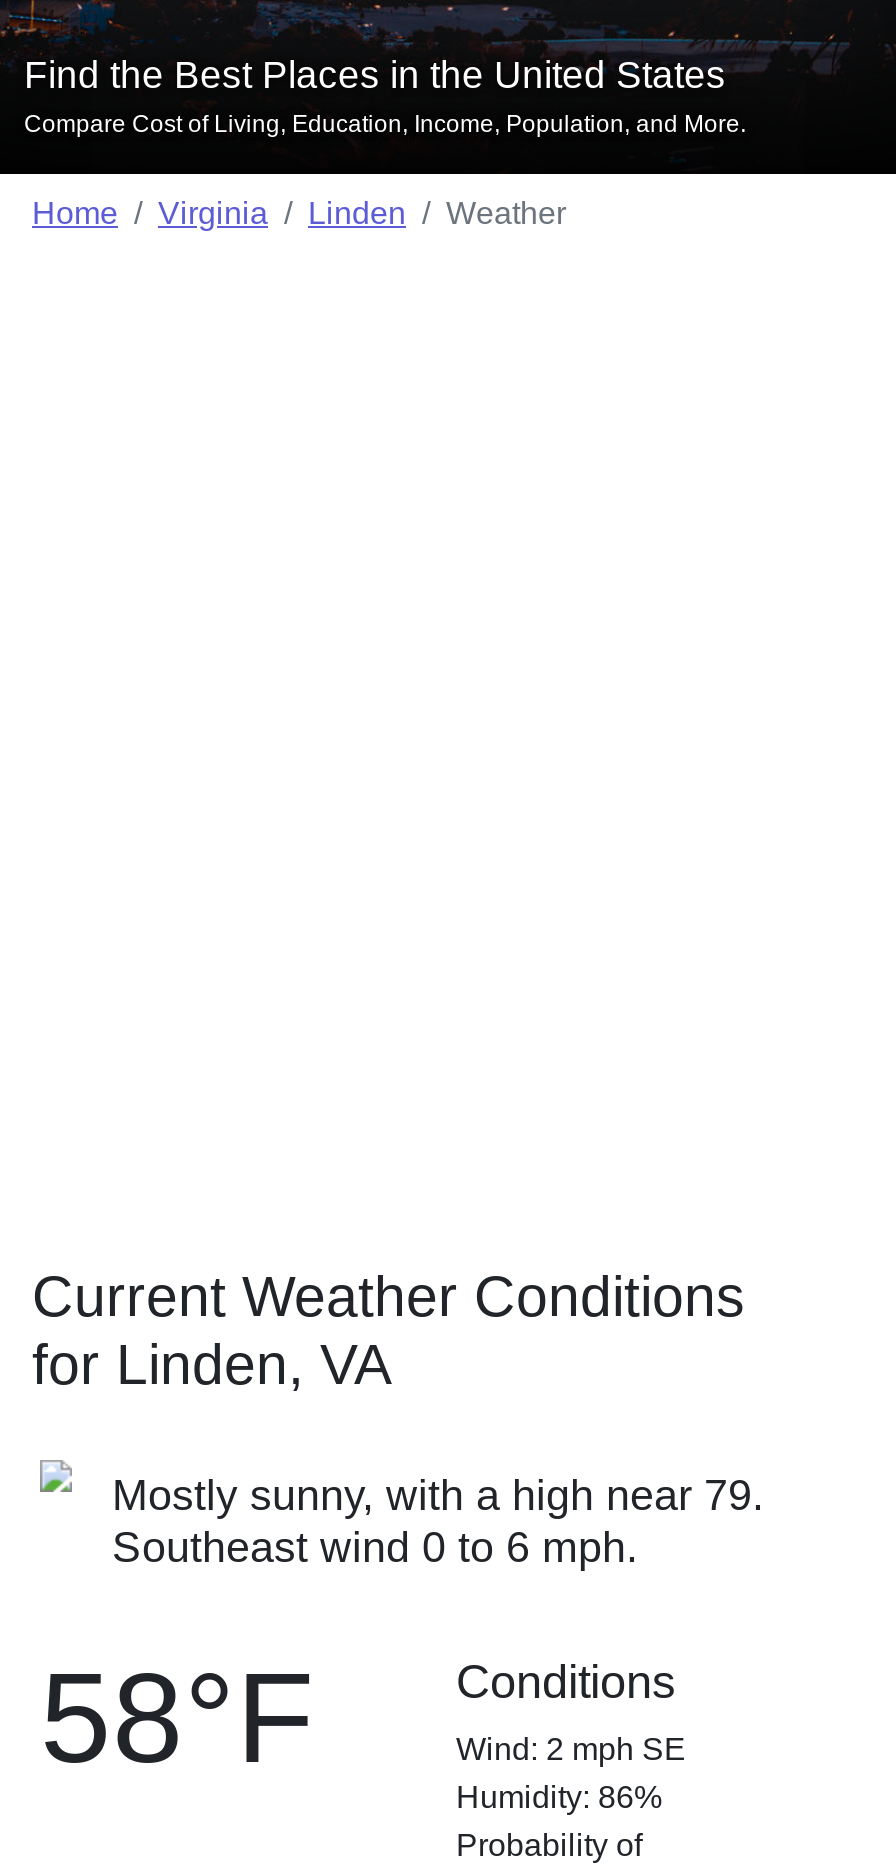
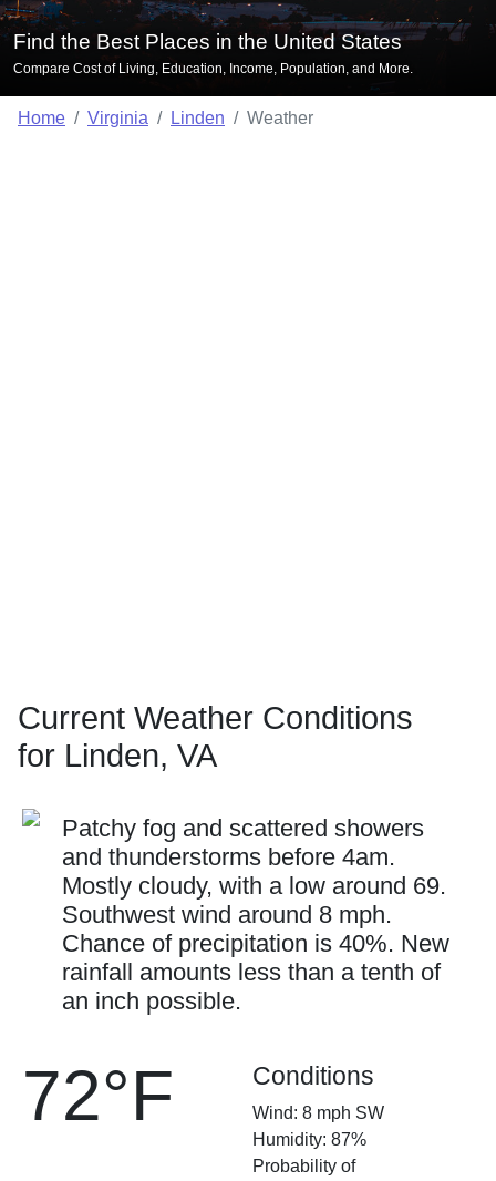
[112,1470,764,1572] Mostly sunny, with a high near 79. | Southeast wind 0 to 6 mph. -> [62,814,449,1015] Patchy fog and scattered showers | and thunderstorms before 4am. | Mostly cloudy, with a low around 69. | Southwest wind around 8 mph. | Chance of precipitation is 40%. New | rainfall amounts less than a tenth of | an inch possible.
[40,1646,314,1790] 58°F -> [22,1056,174,1136] 72°F
[456,1732,686,1766] Wind: 2 mph SE -> [252,1103,384,1122] Wind: 8 mph SW
[456,1780,662,1814] Humidity: 86% -> [252,1130,366,1149] Humidity: 87%

